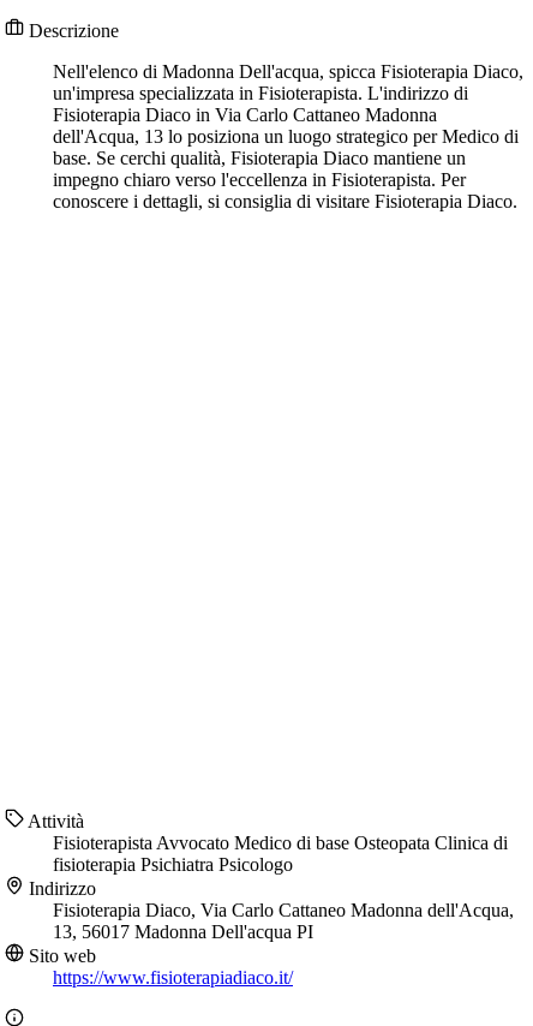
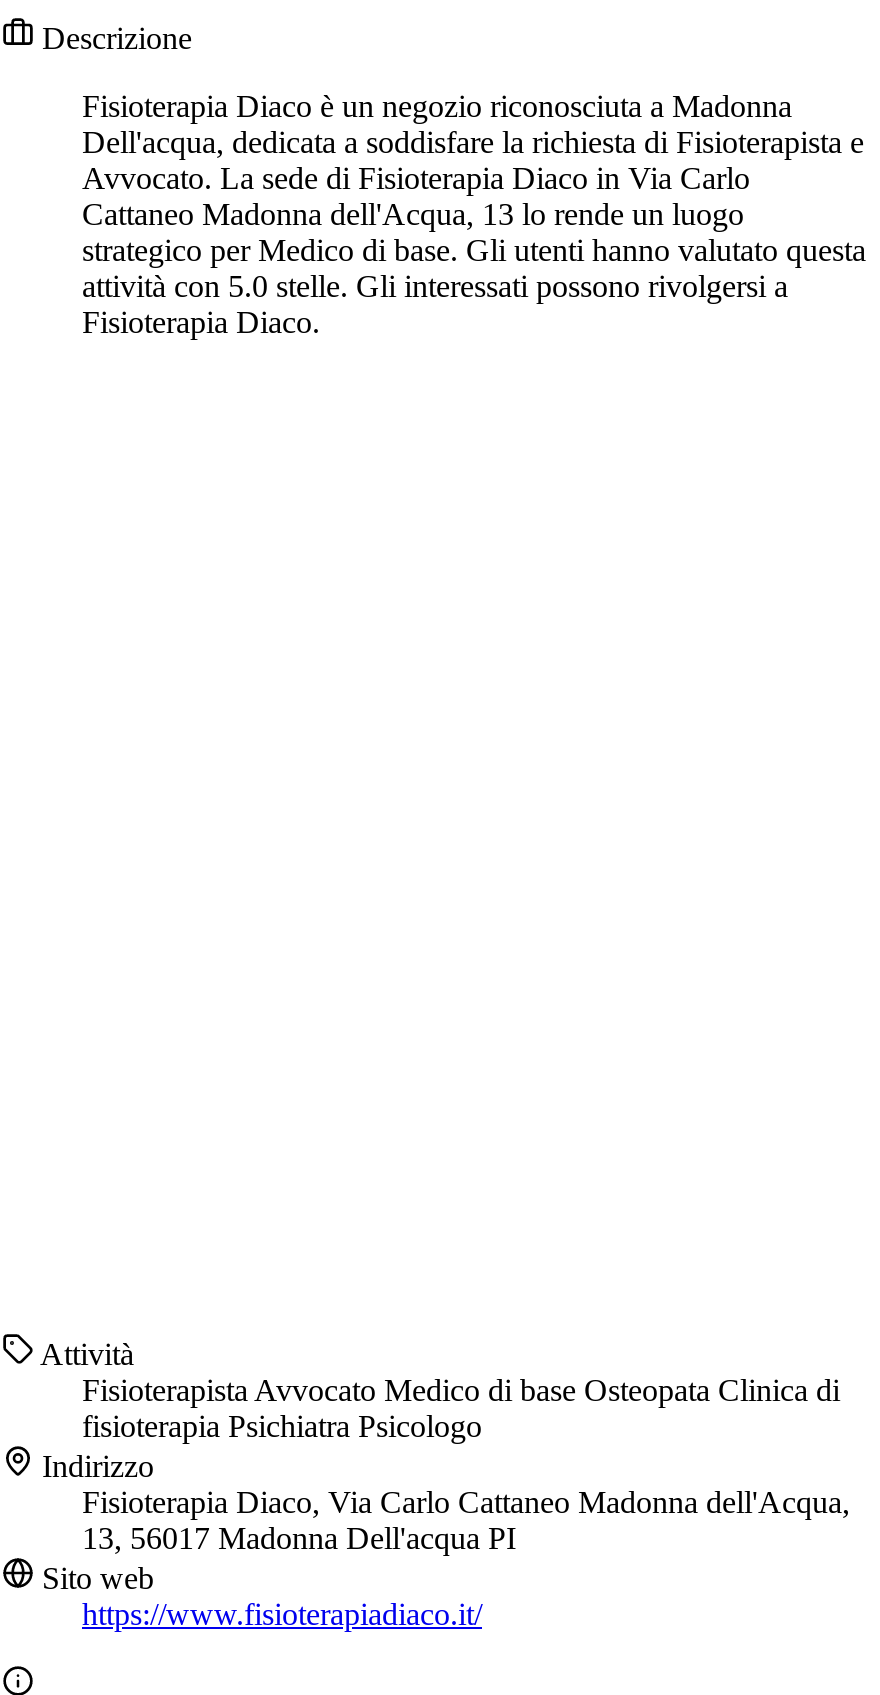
[53,61,523,211] Nell'elenco di Madonna Dell'acqua, spicca Fisioterapia Diaco, | un'impresa specializzata in Fisioterapista. L'indirizzo di | Fisioterapia Diaco in Via Carlo Cattaneo Madonna | dell'Acqua, 13 lo posiziona un luogo strategico per Medico di | base. Se cerchi qualità, Fisioterapia Diaco mantiene un | impegno chiaro verso l'eccellenza in Fisioterapista. Per | conoscere i dettagli, si consiglia di visitare Fisioterapia Diaco. -> [82,89,866,339] Fisioterapia Diaco è un negozio riconosciuta a Madonna | Dell'acqua, dedicata a soddisfare la richiesta di Fisioterapista e | Avvocato. La sede di Fisioterapia Diaco in Via Carlo | Cattaneo Madonna dell'Acqua, 13 lo rende un luogo | strategico per Medico di base. Gli utenti hanno valutato questa | attività con 5.0 stelle. Gli interessati possono rivolgersi a | Fisioterapia Diaco.

